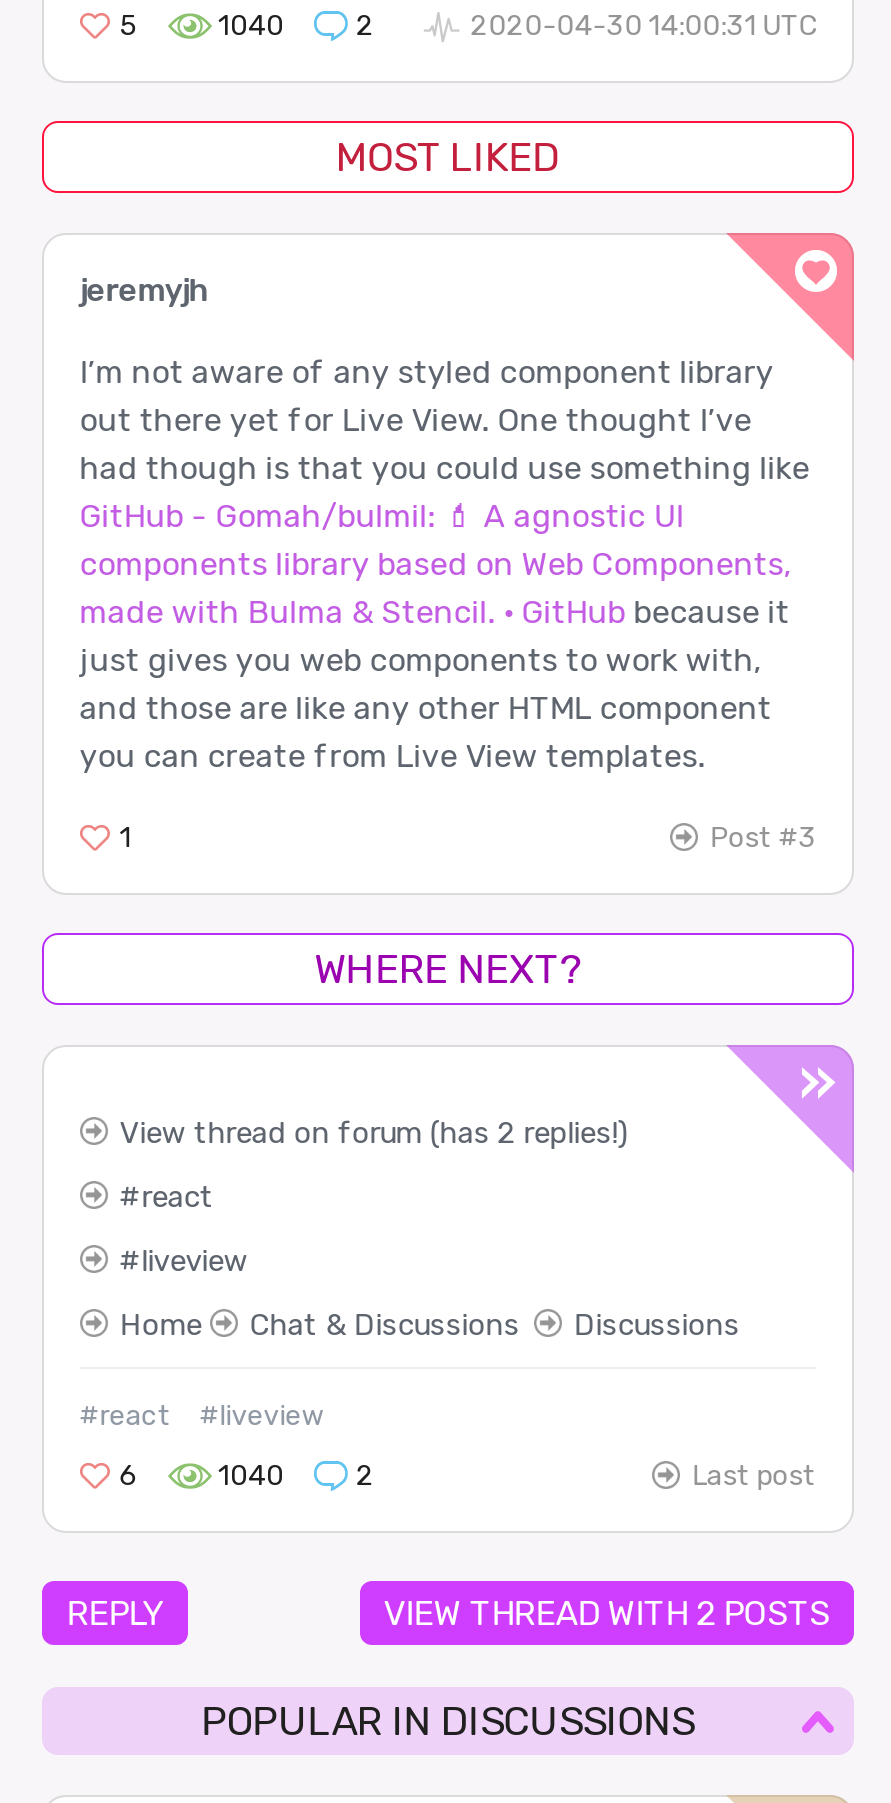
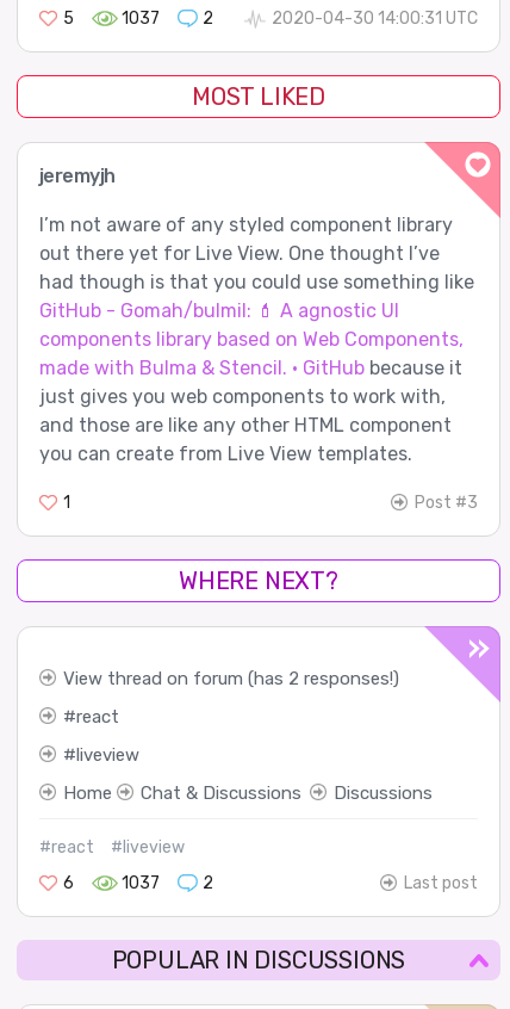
[218,9,284,43] 1040 -> [122,9,160,29] 1037
[120,1115,628,1151] View thread on forum (has 2 replies!) -> [63,668,399,689] View thread on forum (has 2 responses!)
[218,1459,284,1493] 1040 -> [122,873,160,893] 1037
[66,1594,830,1634] REPLY | VIEW THREAD WITH 2 POSTS -> none

